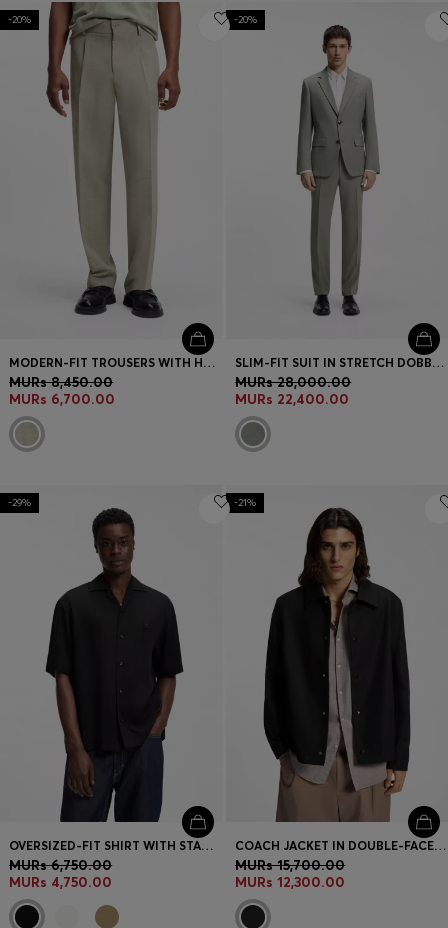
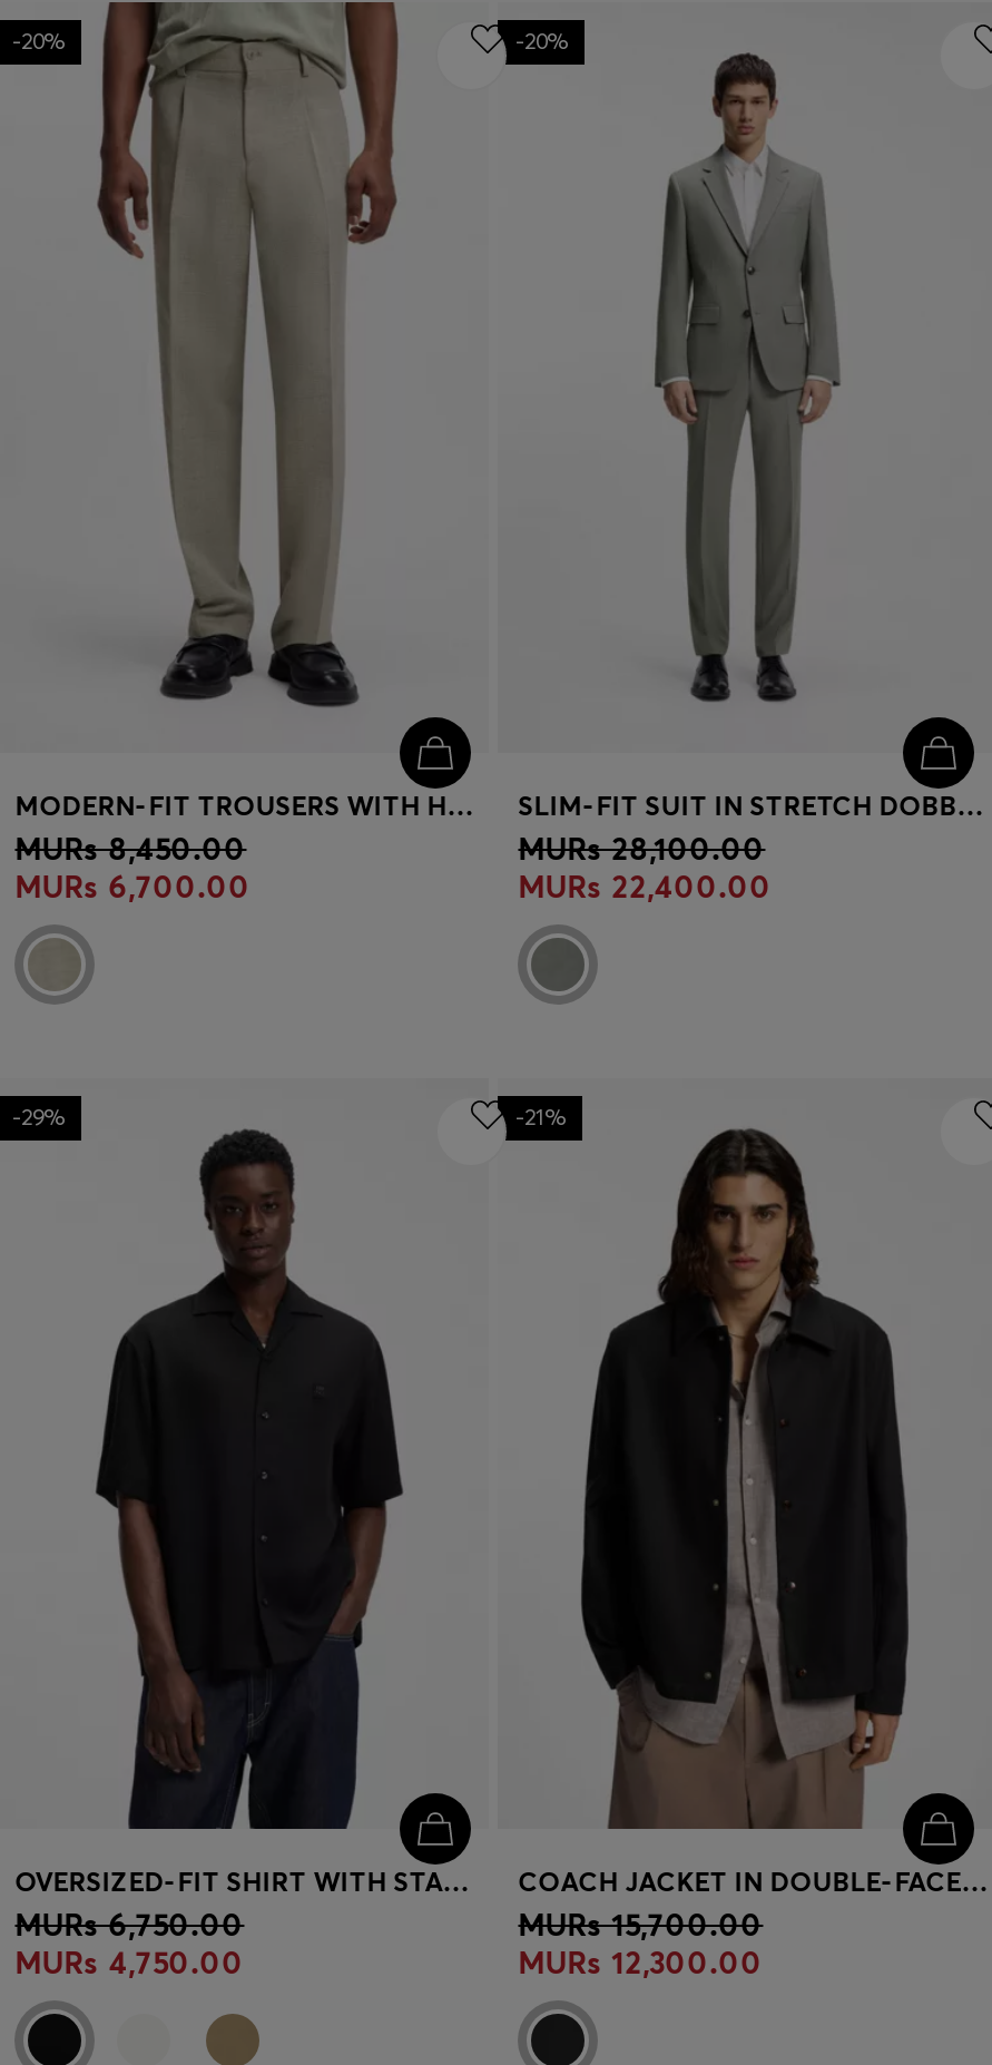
[235,373,351,391] MURs 28,000.00 -> [518,830,765,870] MURs 28,100.00

